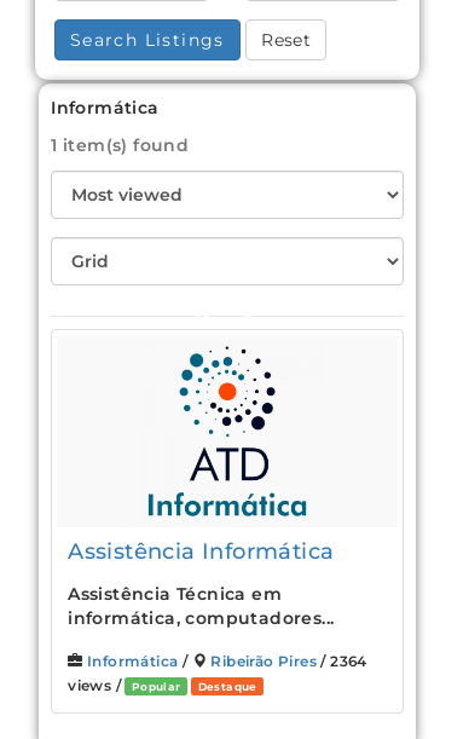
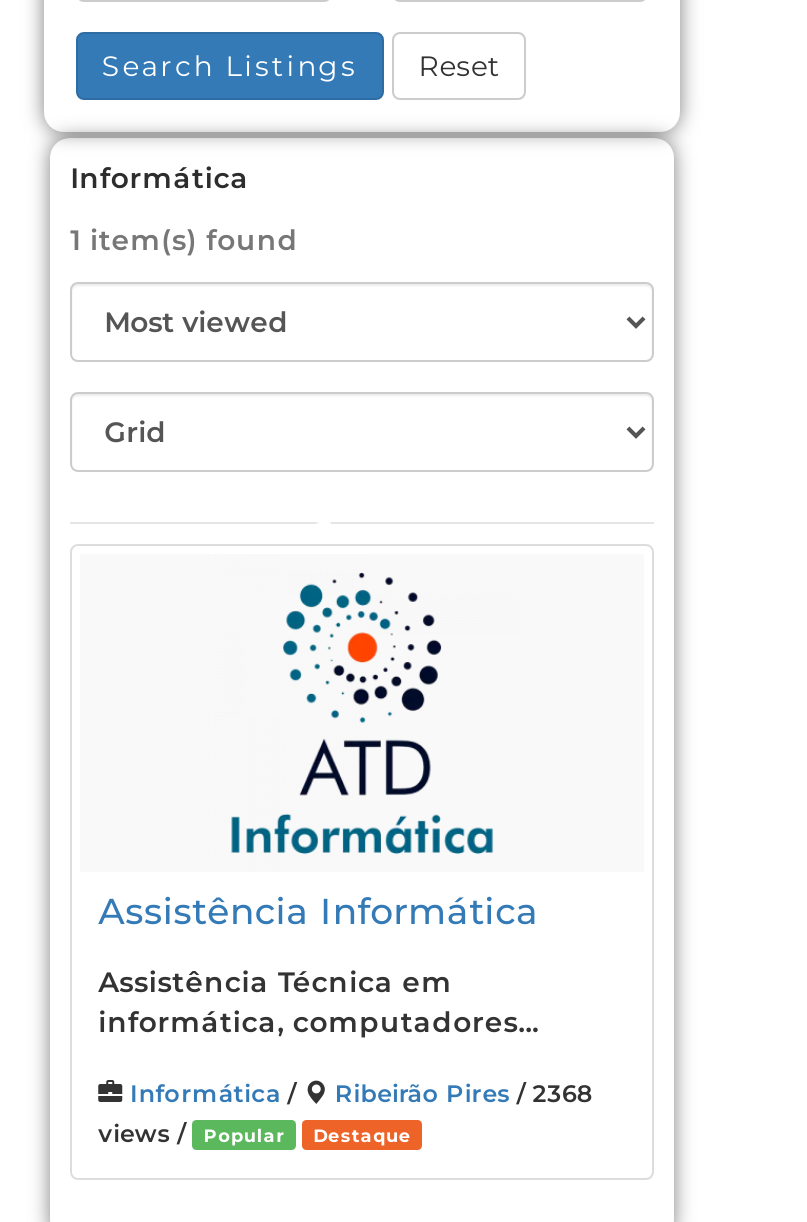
[211,652,367,670] Ribeirão Pires / 2364 -> [335,1078,594,1108] Ribeirão Pires / 2368

